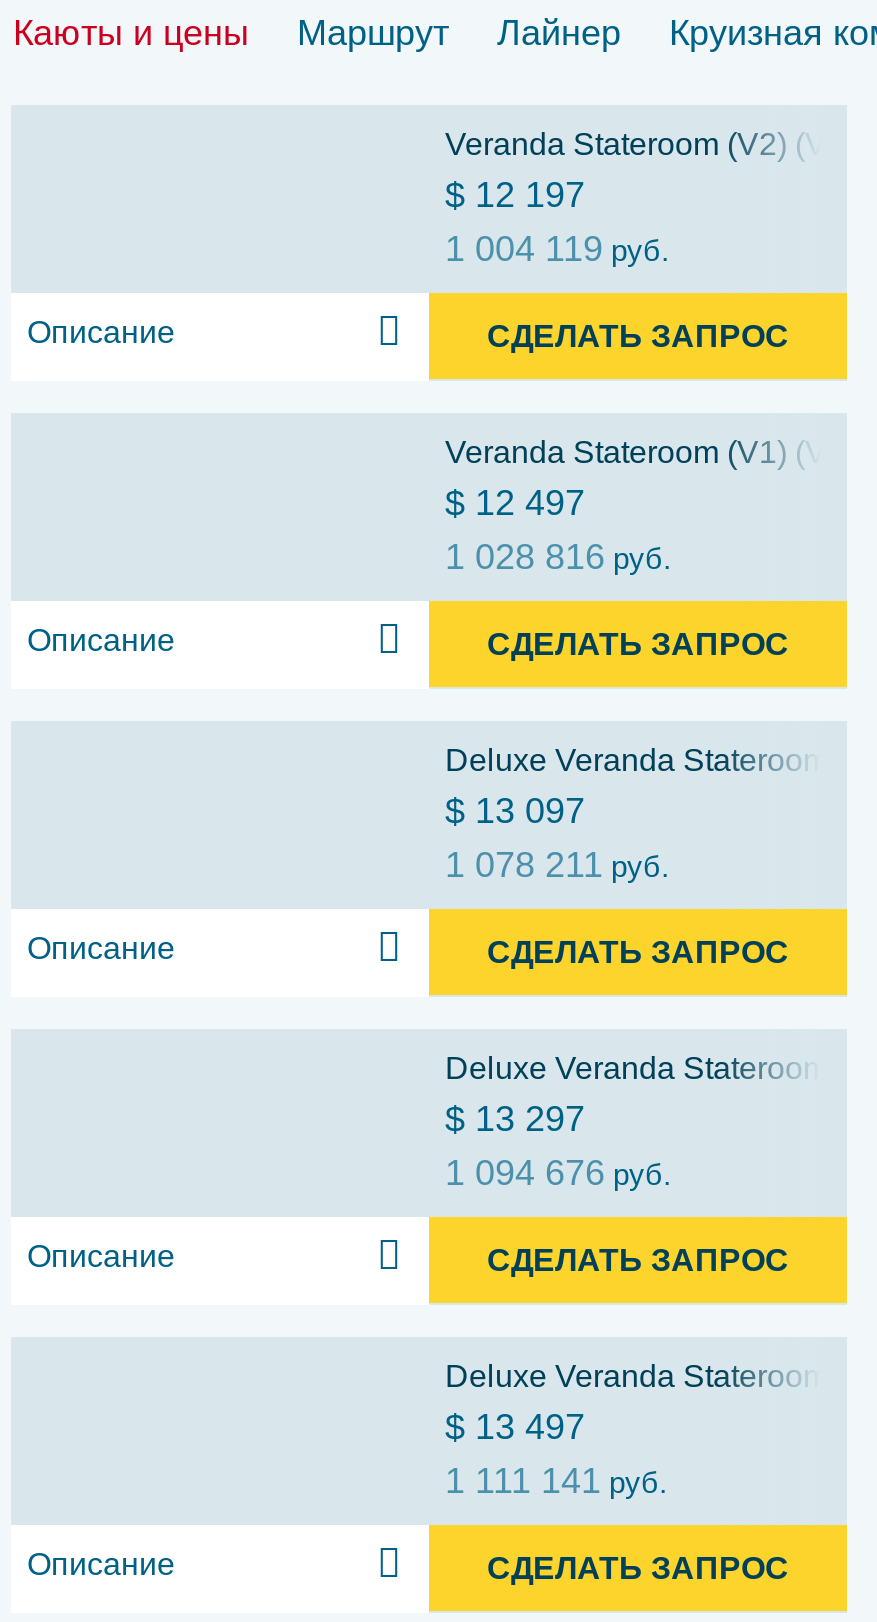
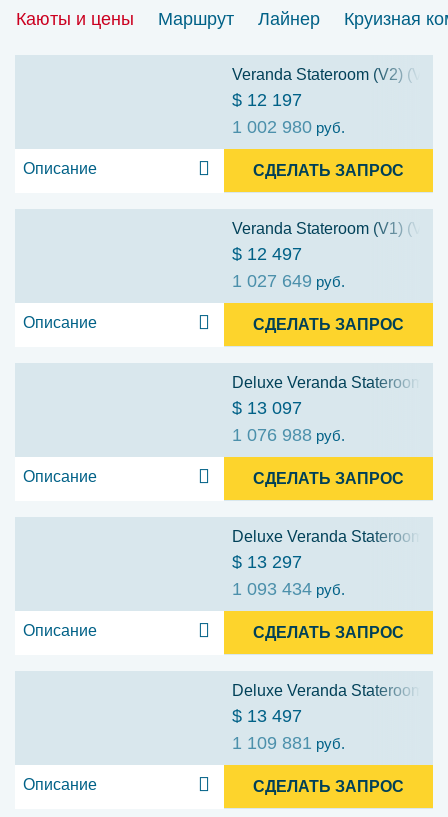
[445,229,669,269] 1 004 119 руб. -> [232,117,345,137] 1 002 980 руб.
[445,537,671,577] 1 028 816 руб. -> [232,271,345,291] 1 027 649 руб.
[445,845,669,885] 1 078 211 руб. -> [232,425,345,445] 1 076 988 руб.
[445,1153,671,1193] 1 094 676 руб. -> [232,579,345,599] 1 093 434 руб.
[445,1461,667,1501] 1 111 141 руб. -> [232,733,345,753] 1 109 881 руб.

